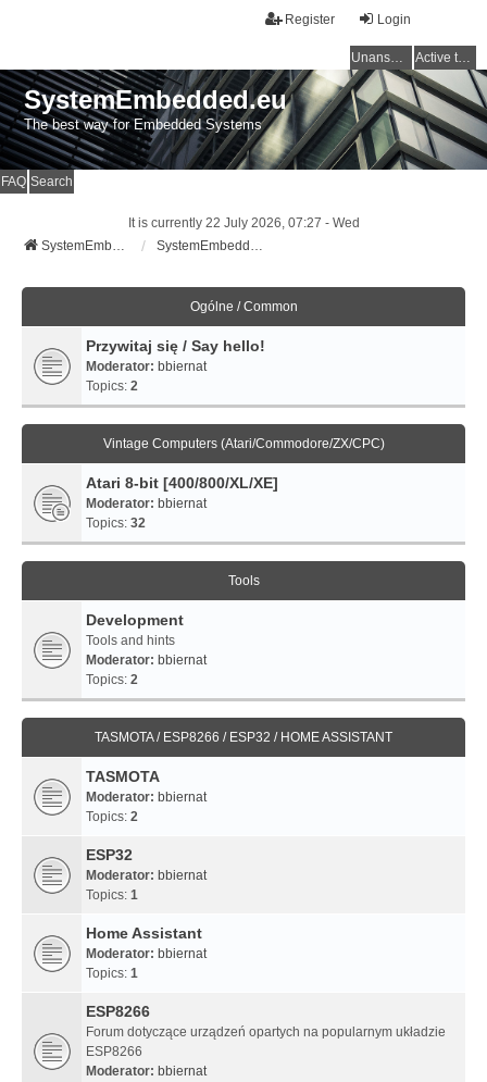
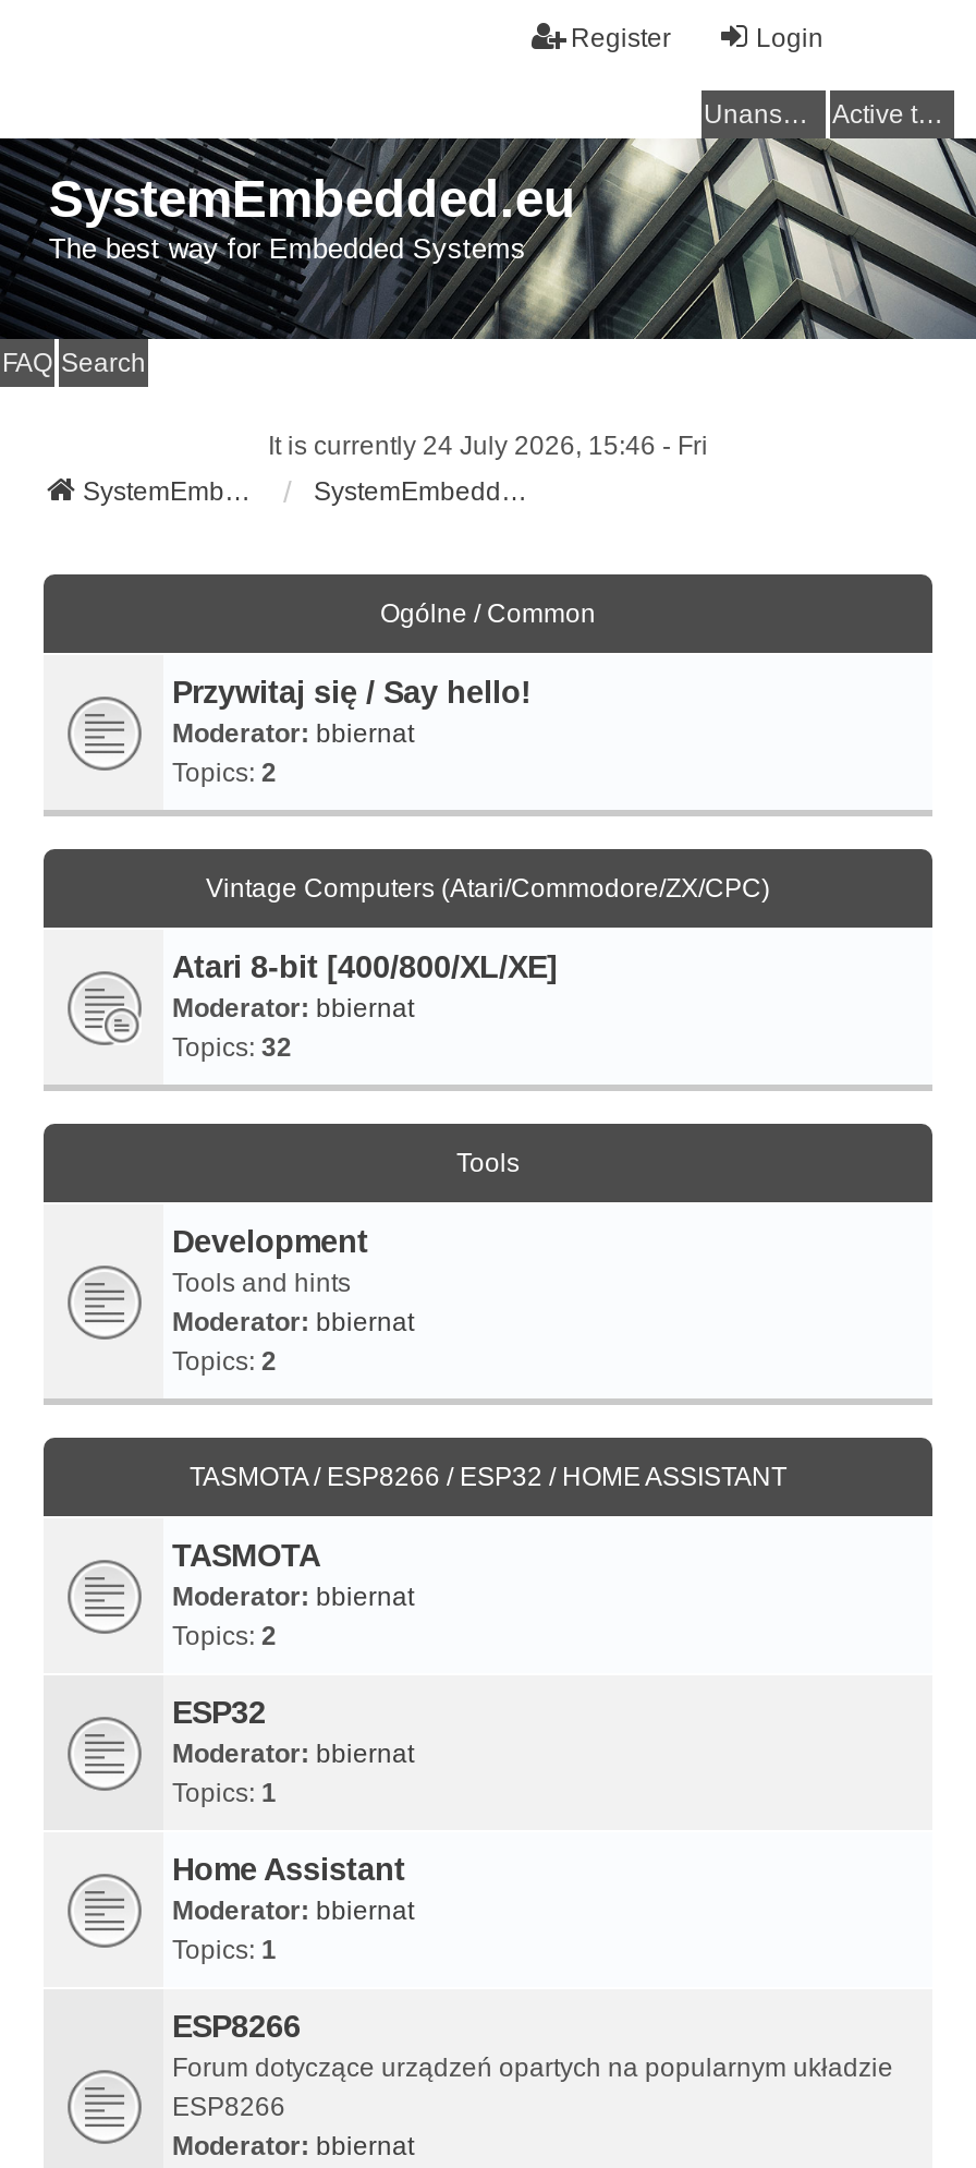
[128,215,359,230] It is currently 22 July 2026, 07:27 - Wed -> [268,430,708,461] It is currently 24 July 2026, 15:46 - Fri

